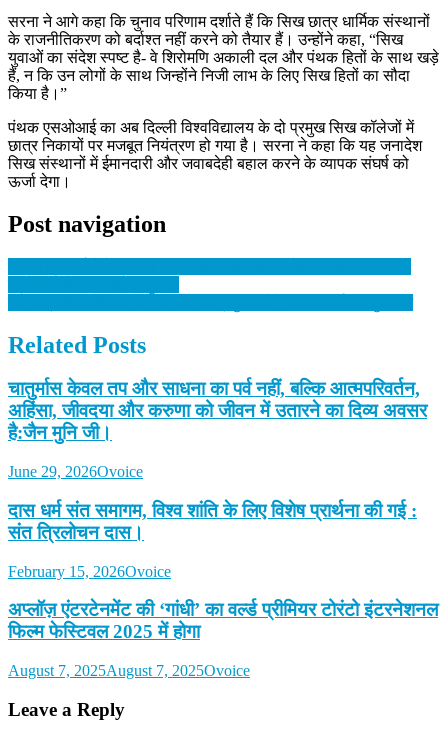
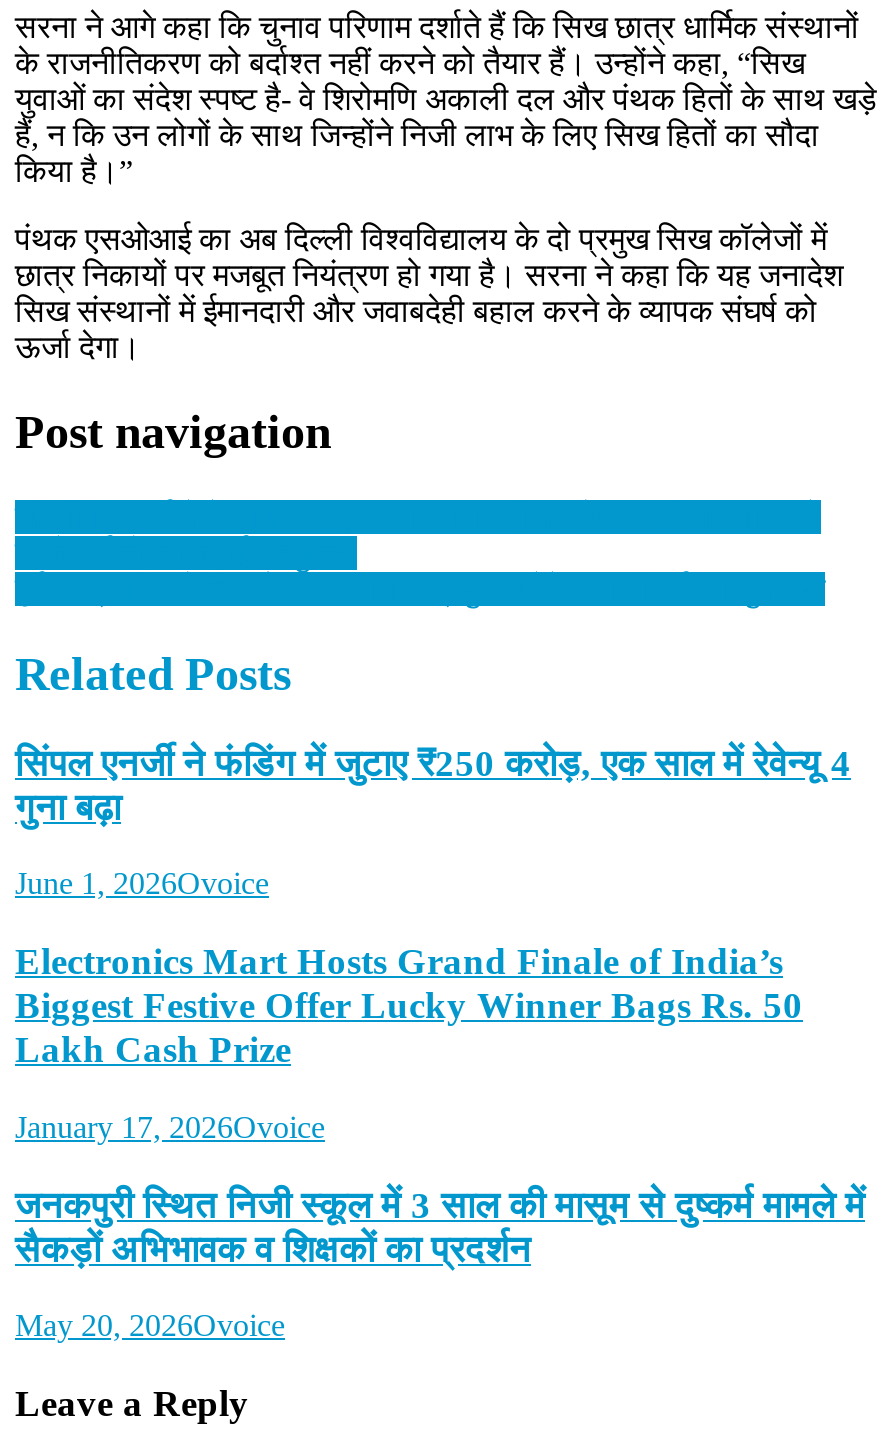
[8,378,427,443] चातुर्मास केवल तप और साधना का पर्व नहीं, बल्कि आत्मपरिवर्तन, | अहिंसा, जीवदया और करुणा को जीवन में उतारने का दिव्य अवसर | है:जैन मुनि जी। -> [15,741,851,827] सिंपल एनर्जी ने फंडिंग में जुटाए ₹250 करोड़, एक साल में रेवेन्यू 4 | गुना बढ़ा
[8,463,143,480] June 29, 2026Ovoice -> [15,866,269,900] June 1, 2026Ovoice
[8,500,417,543] दास धर्म संत समागम, विश्व शांति के लिए विशेष प्रार्थना की गई : | संत त्रिलोचन दास। -> [15,940,803,1070] Electronics Mart Hosts Grand Finale of India’s | Biggest Festive Offer Lucky Winner Bags Rs. 50 | Lakh Cash Prize
[8,563,171,580] February 15, 2026Ovoice -> [15,1109,325,1143] January 17, 2026Ovoice
[8,599,438,642] अप्लॉज़ एंटरटेनमेंट की ‘गांधी’ का वर्ल्ड प्रीमियर टोरंटो इंटरनेशनल | फिल्म फेस्टिवल 2025 में होगा -> [15,1183,865,1269] जनकपुरी स्थित निजी स्कूल में 3 साल की मासूम से दुष्कर्म मामले में | सैकड़ों अभिभावक व शिक्षकों का प्रदर्शन
[8,662,250,679] August 7, 2025August 7, 2025Ovoice -> [15,1308,285,1342] May 20, 2026Ovoice

